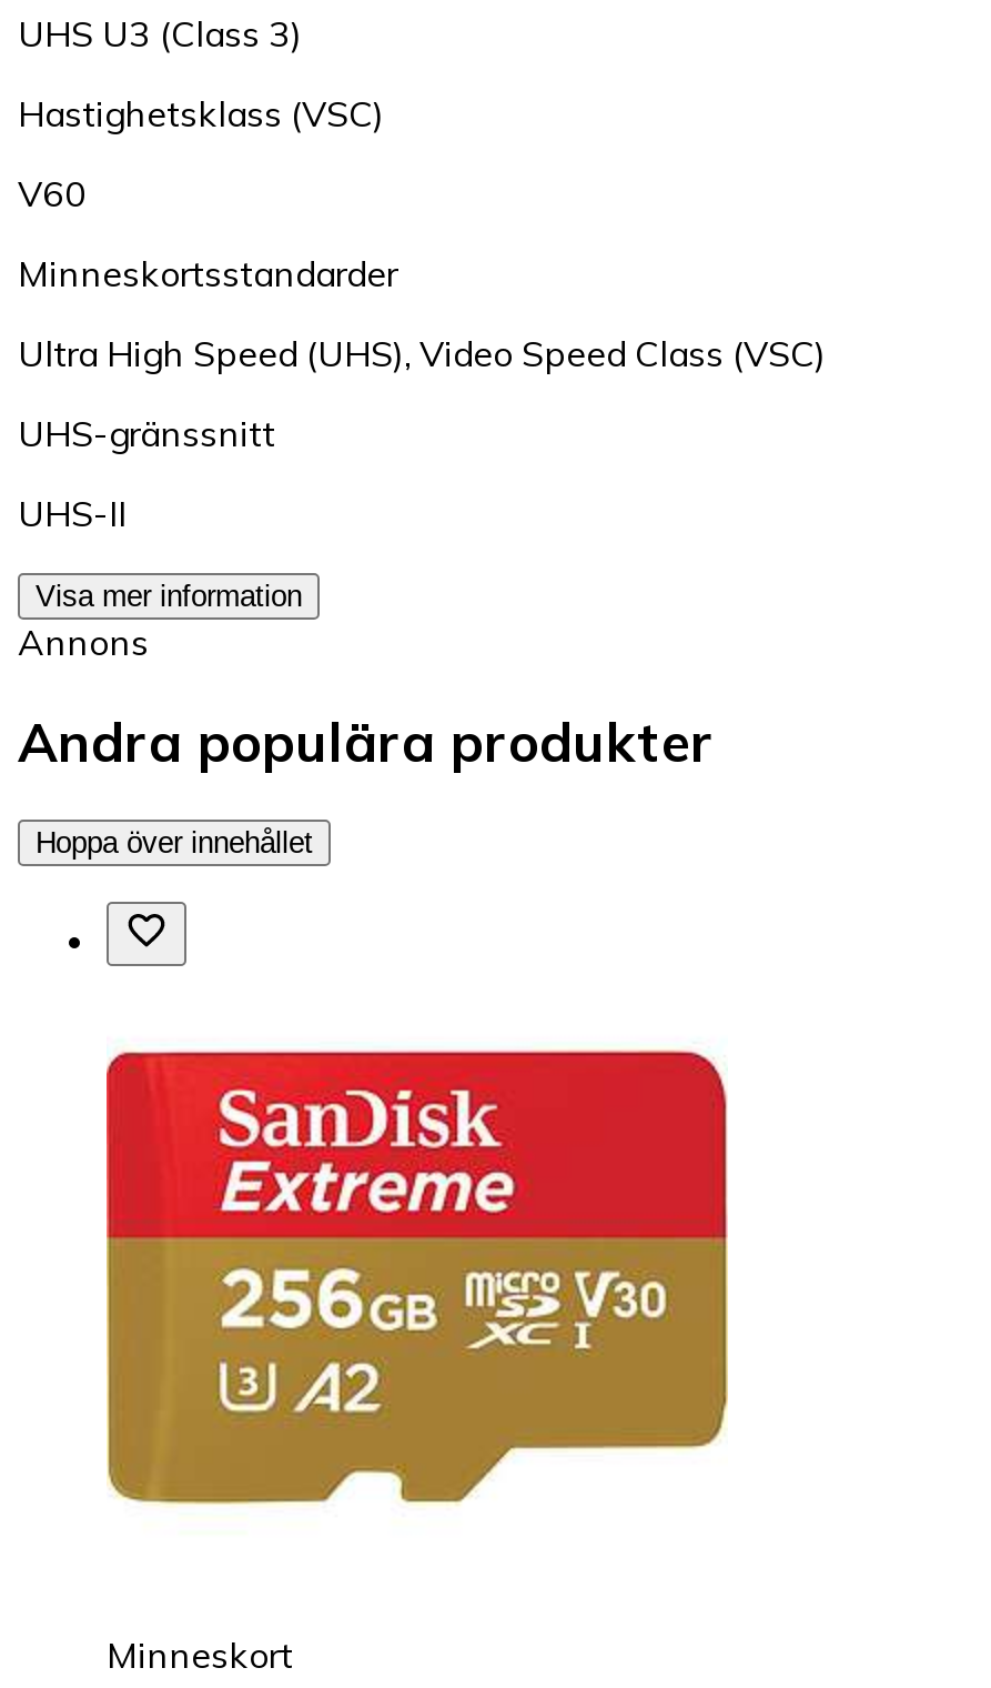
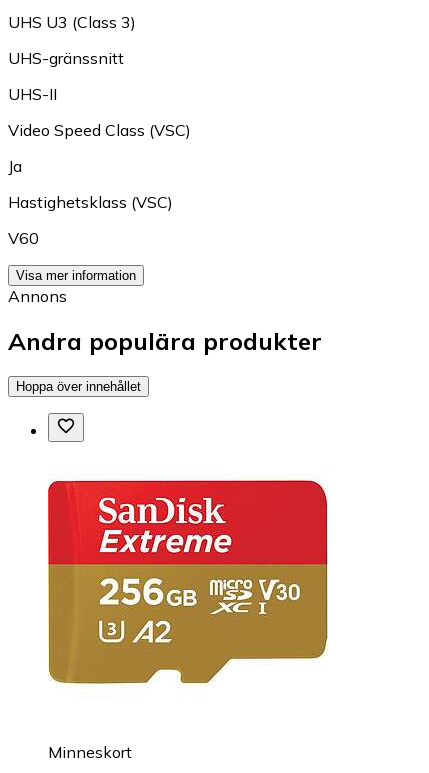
moved [18,90,384,215] -> [8,192,173,248]: Hastighetsklass (VSC) | V60
[18,250,826,374] Minneskortsstandarder | Ultra High Speed (UHS), Video Speed Class (VSC) -> none
moved [18,410,275,534] -> [8,48,124,104]: UHS-gränssnitt | UHS-II
none -> [8,120,191,176] Video Speed Class (VSC) | Ja

